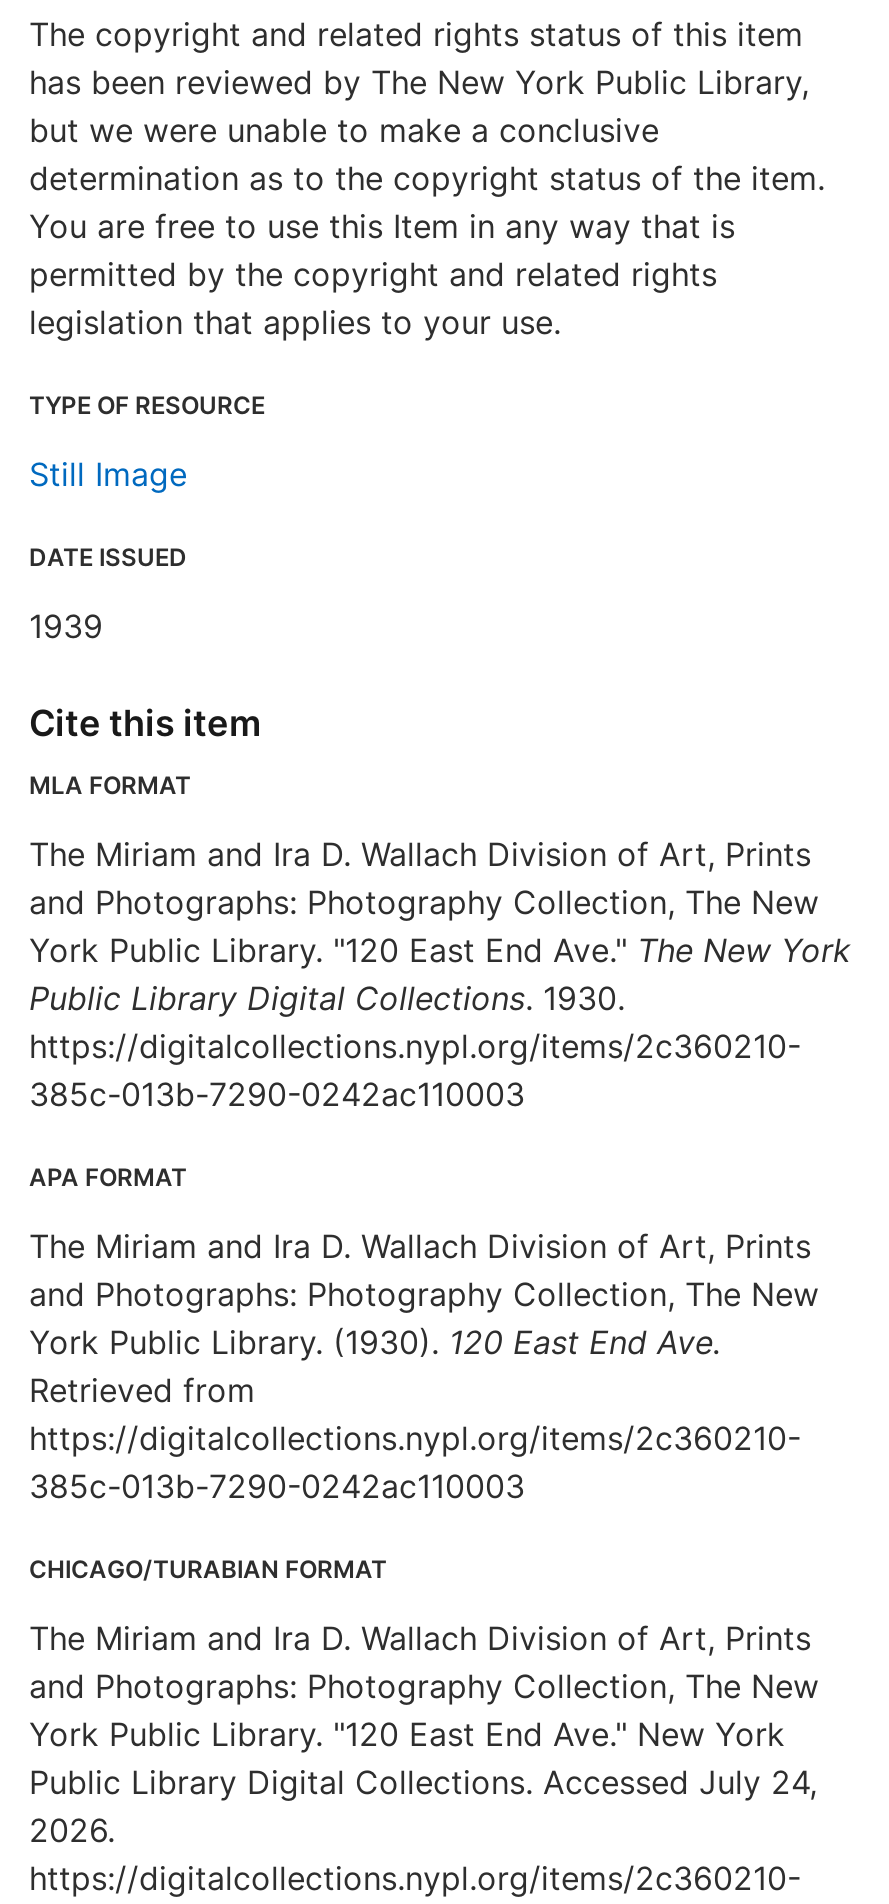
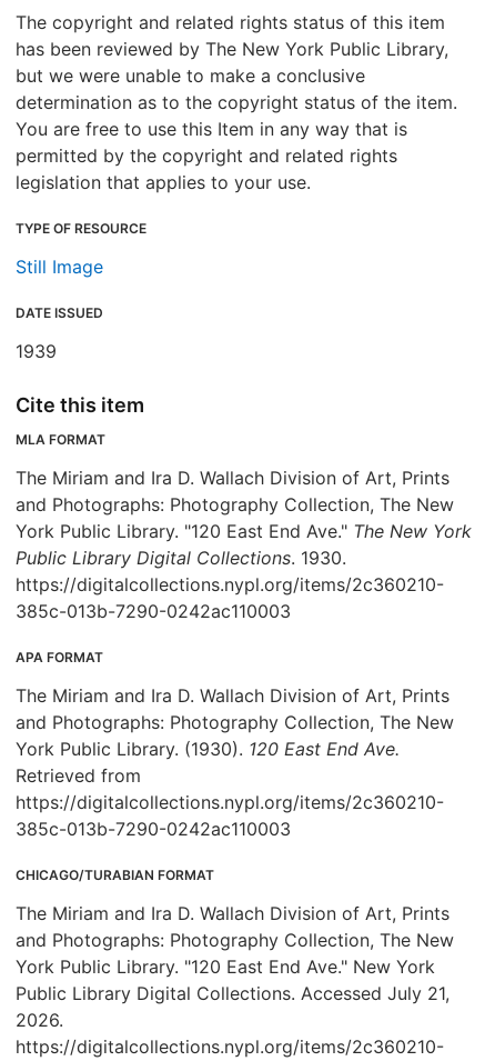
[29,1762,817,1802] Public Library Digital Collections. Accessed July 24, -> [16,982,449,1004] Public Library Digital Collections. Accessed July 21,

